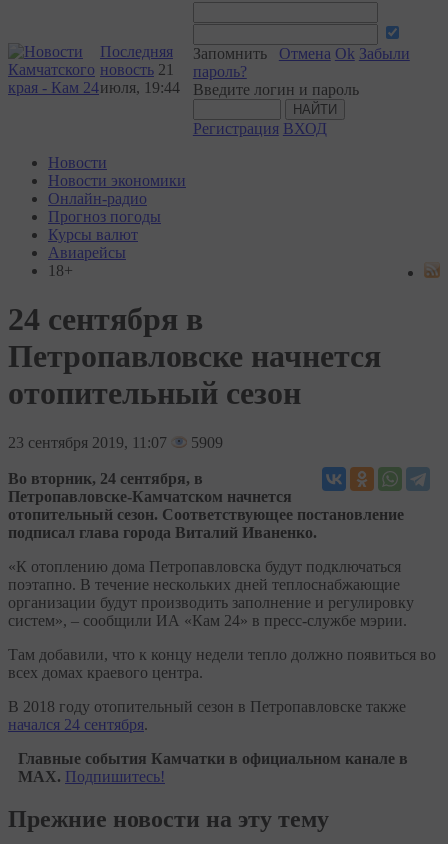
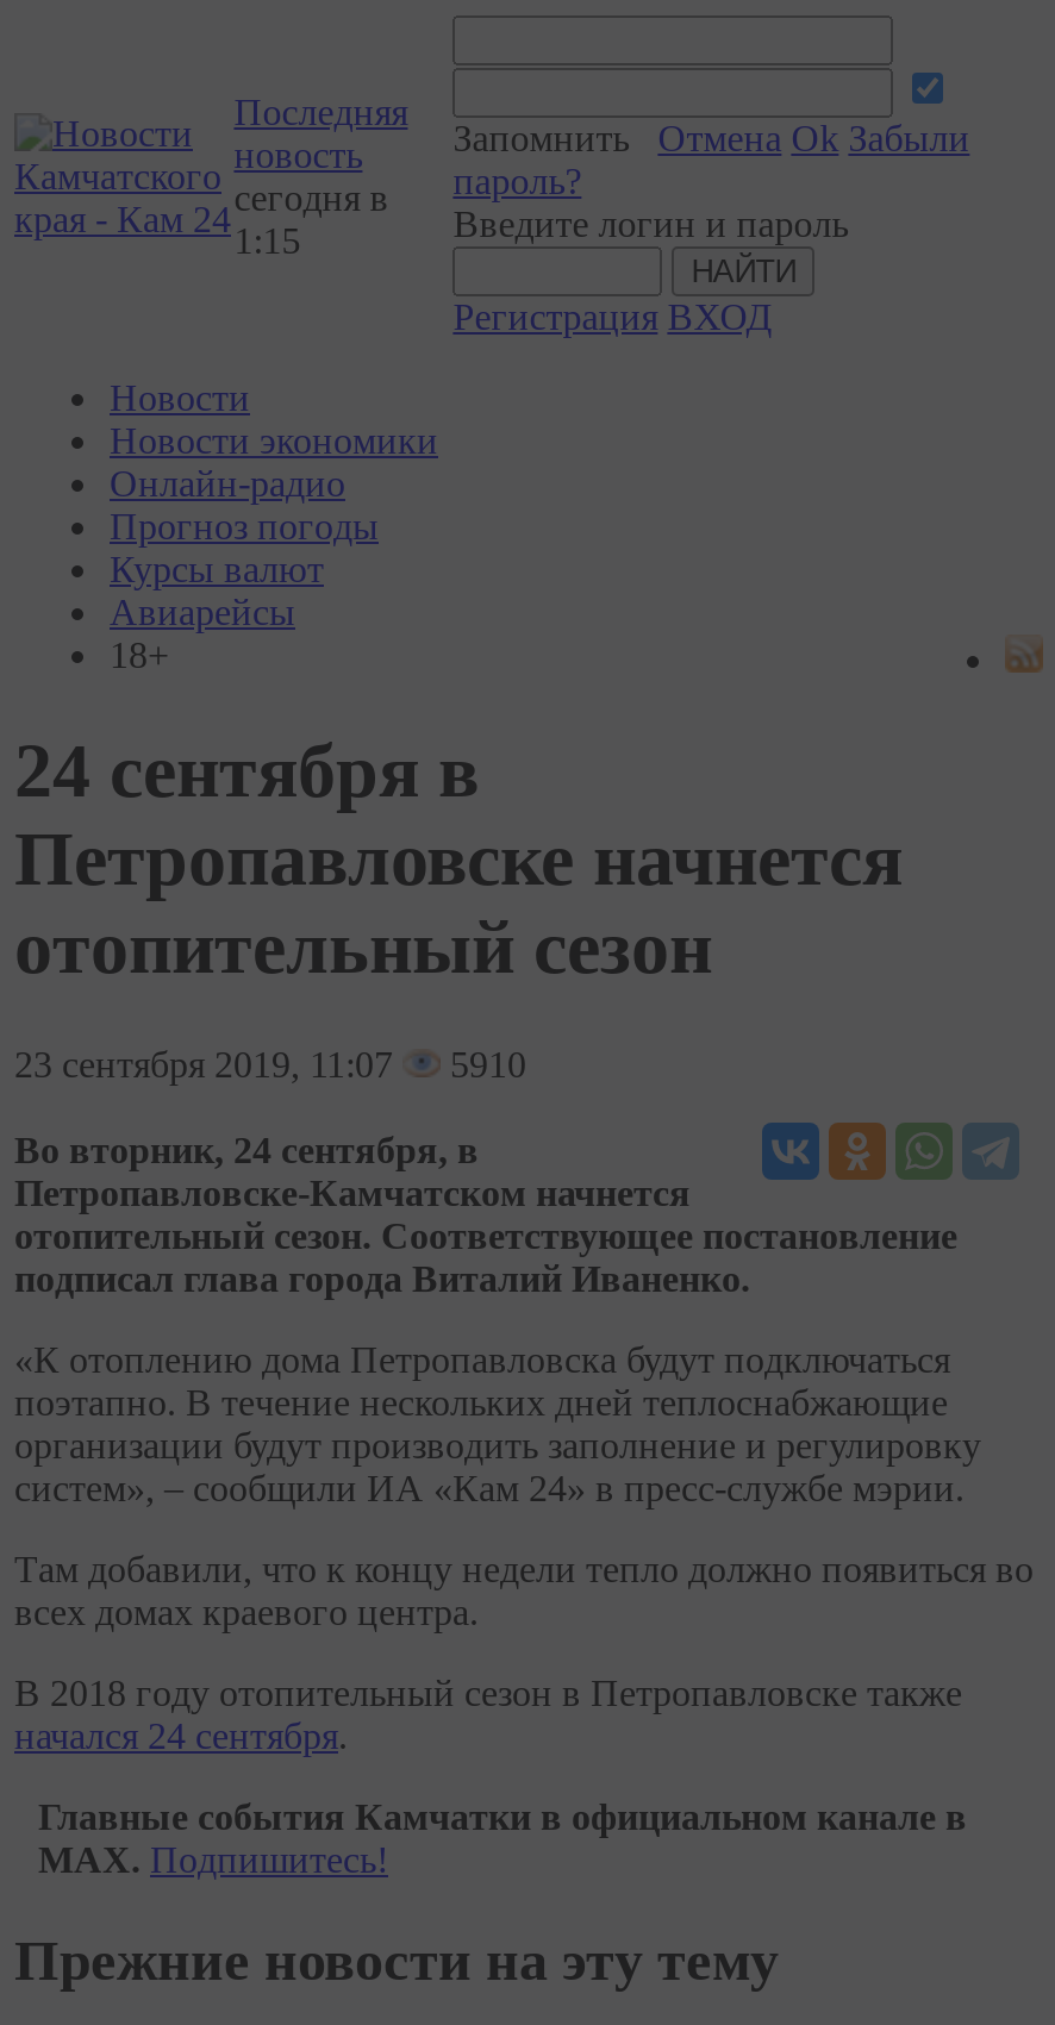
[100,61,180,96] новость 21 | июля, 19:44 -> [234,135,389,261] новость | сегодня в | 1:15
[8,434,223,451] 23 сентября 2019, 11:07 5909 -> [14,1044,526,1084] 23 сентября 2019, 11:07 5910

